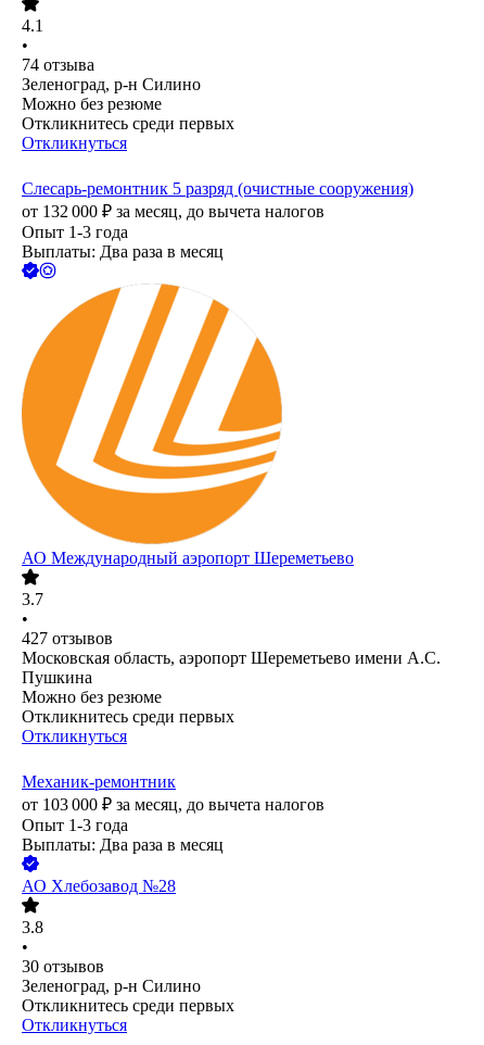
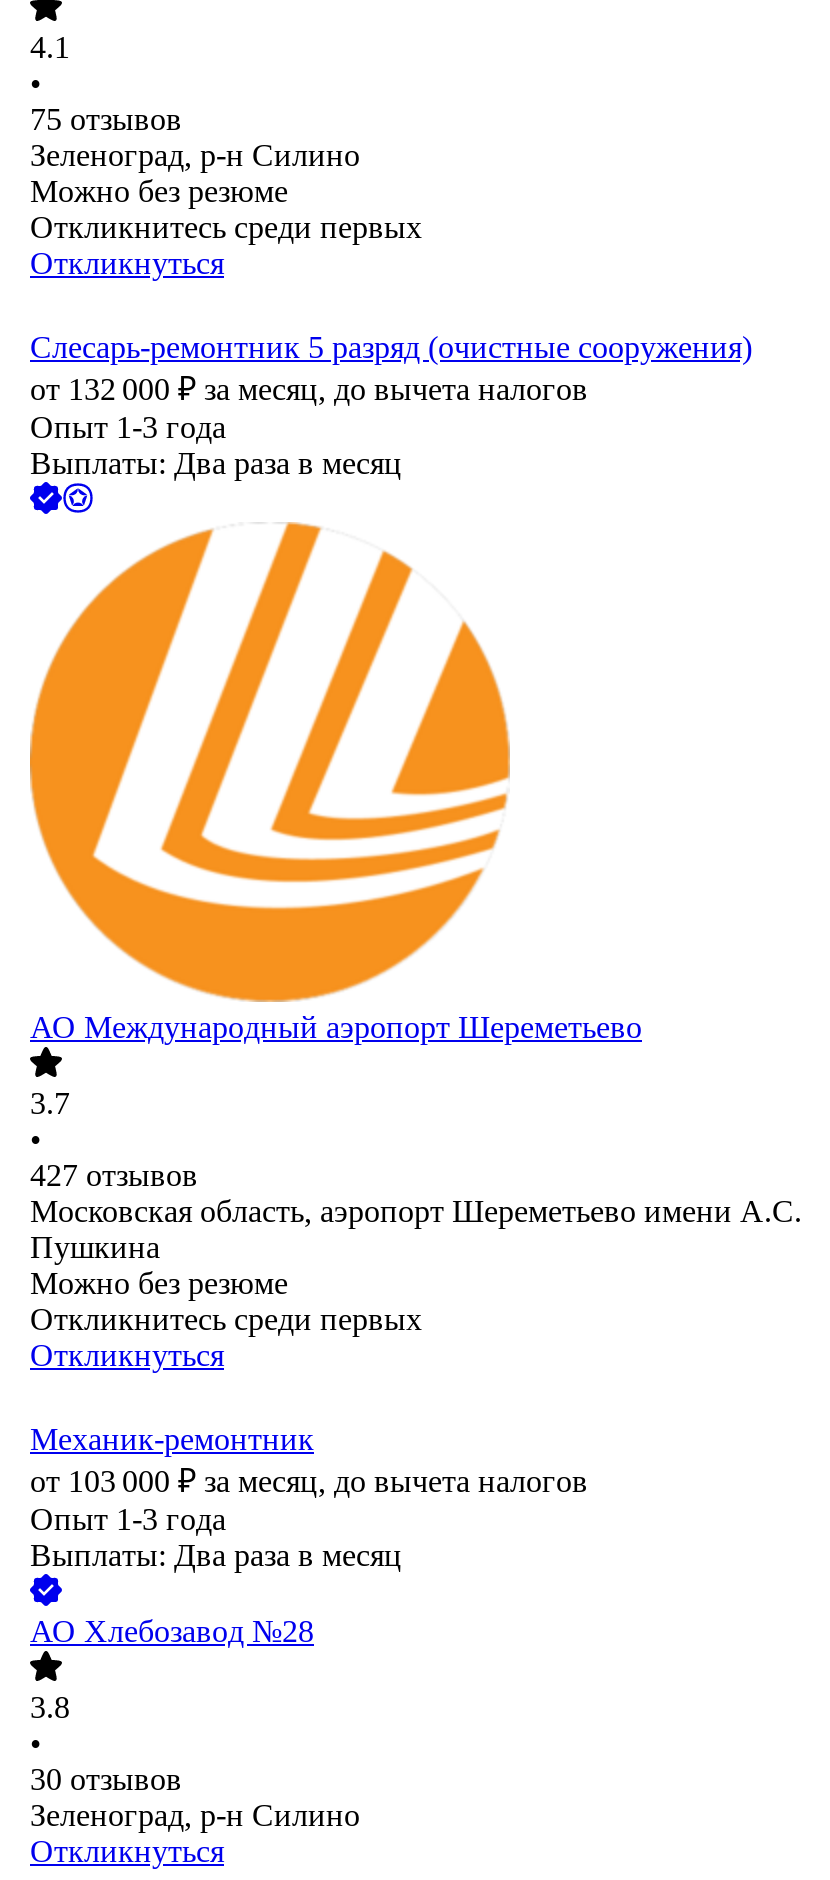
[22,56,94,74] 74 отзыва -> [30,103,182,137] 75 отзывов
[22,996,234,1015] Откликнитесь среди первых -> none

